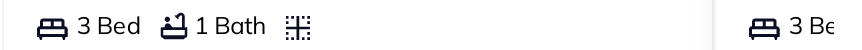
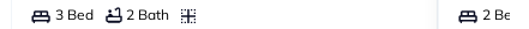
[77,9,266,40] 3 Bed 1 Bath -> [56,5,169,23] 3 Bed 2 Bath
[789,10,853,40] 3 Bed -> [483,6,521,23] 2 Bed

